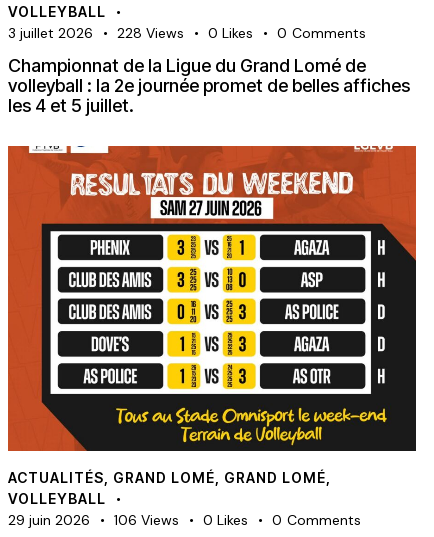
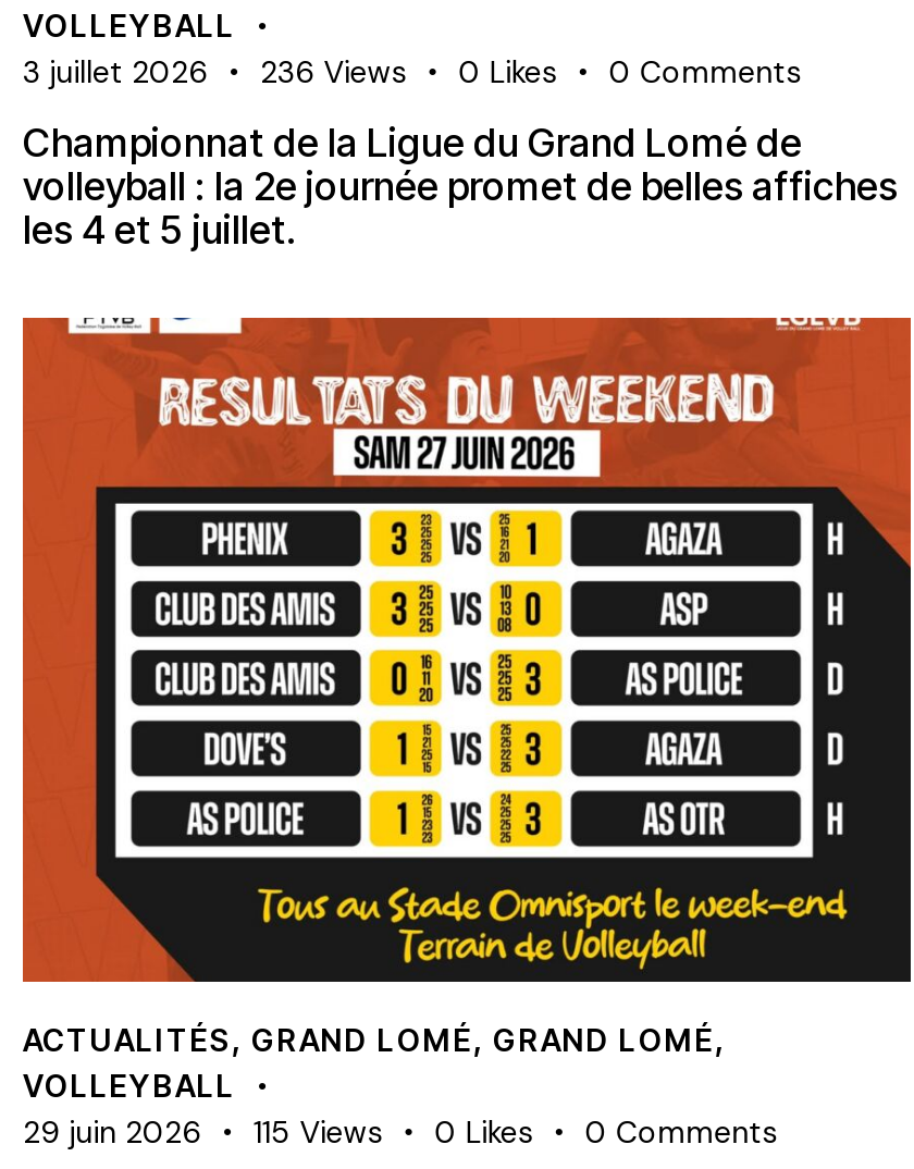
[117,24,184,42] 228 Views -> [260,53,406,92] 236 Views
[114,511,179,529] 106 Views -> [254,1112,382,1151] 115 Views

